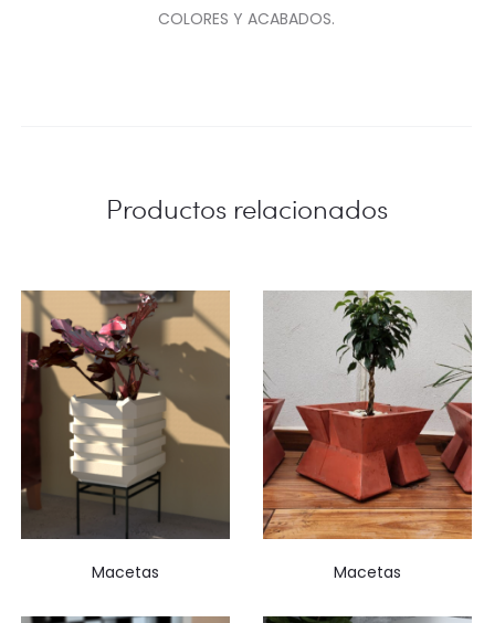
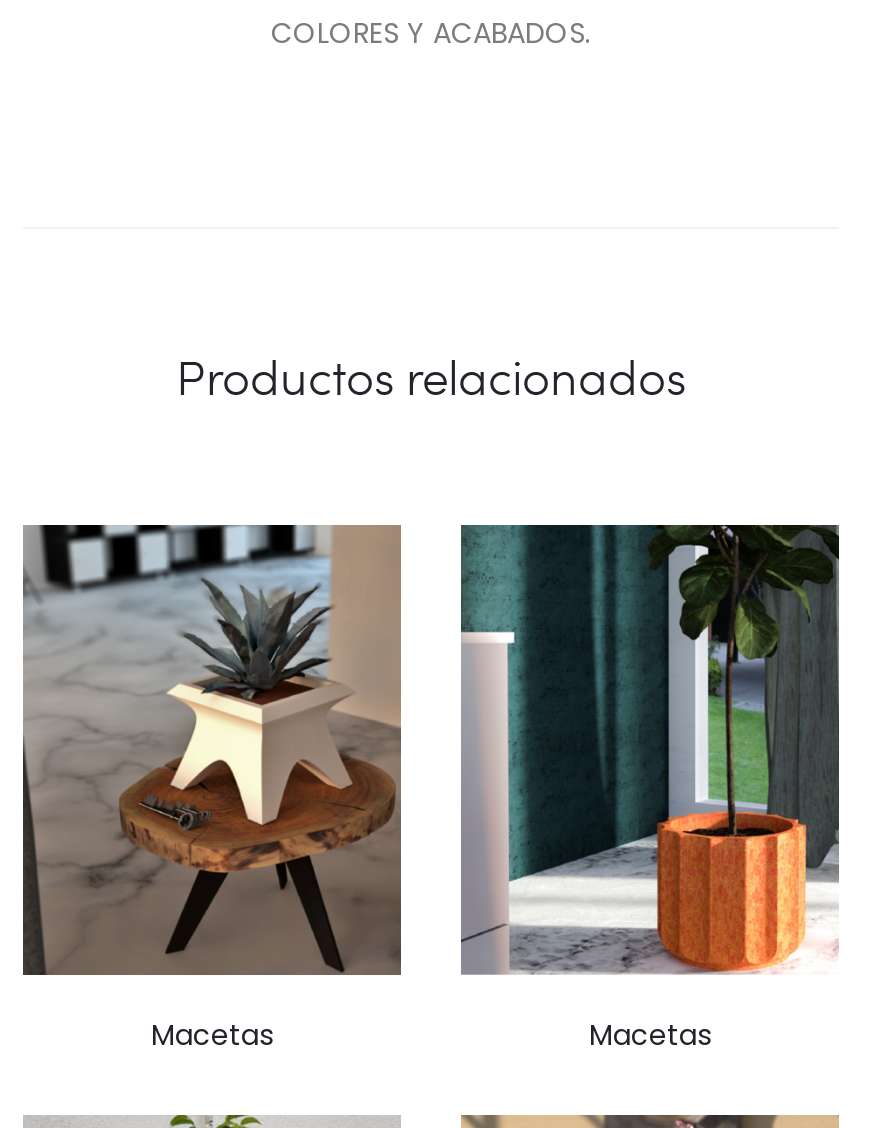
[21,289,230,540] [image] -> [21,522,401,976] [image]
[262,289,473,540] [image] -> [461,524,841,976] [image]

